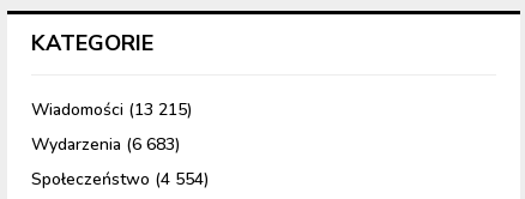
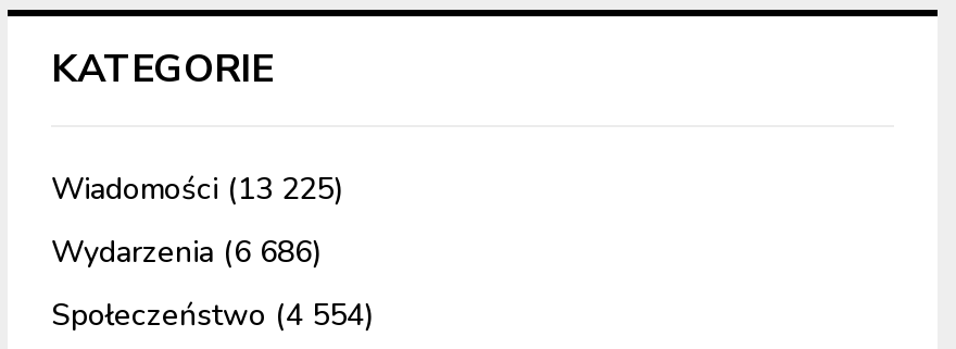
[31,99,192,121] Wiadomości (13 215) -> [51,169,342,210] Wiadomości (13 225)
[31,133,180,156] Wydarzenia (6 683) -> [51,232,320,273] Wydarzenia (6 686)

